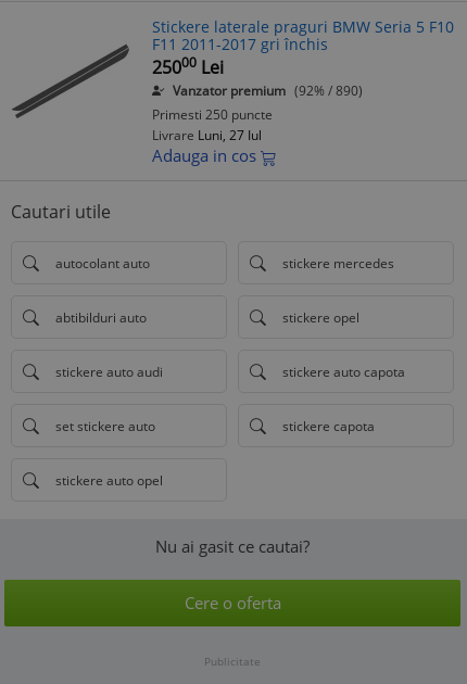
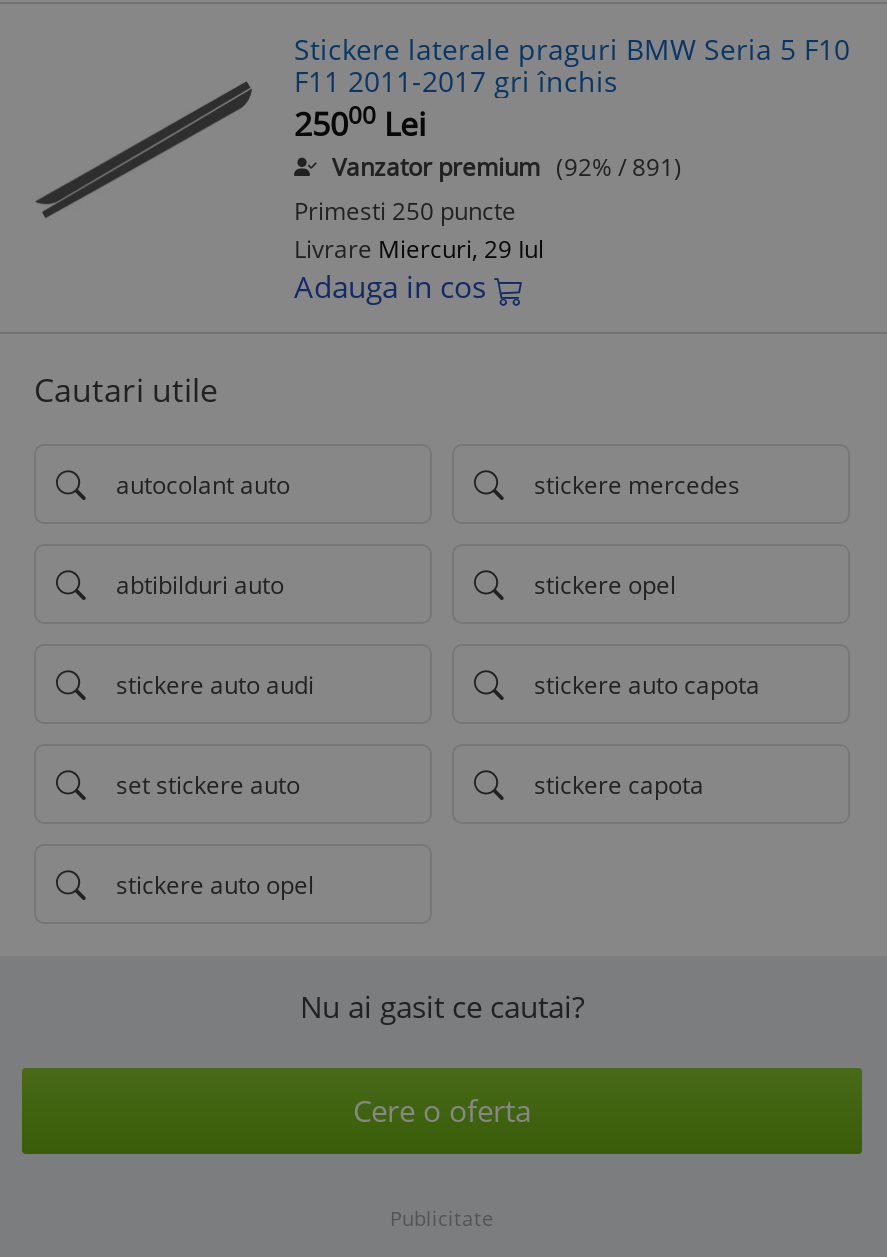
[173,81,363,100] Vanzator premium (92% / 890) -> [332,150,682,184] Vanzator premium (92% / 891)
[152,126,262,144] Livrare Luni, 27 Iul -> [294,232,544,266] Livrare Miercuri, 29 Iul

